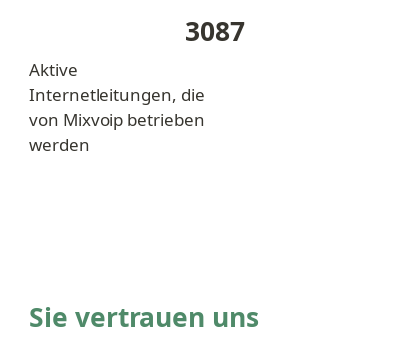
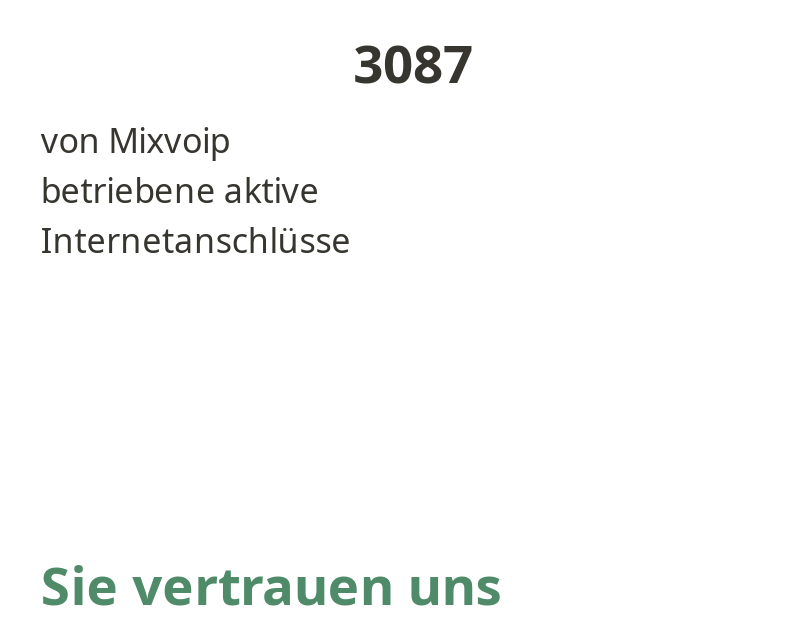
[29,58,205,156] Aktive | Internetleitungen, die | von Mixvoip betrieben | werden -> [41,117,351,263] von Mixvoip | betriebene aktive | Internetanschlüsse

